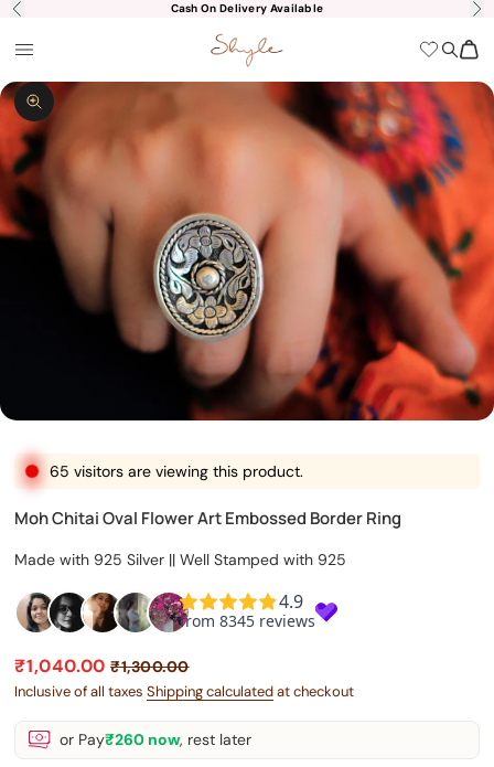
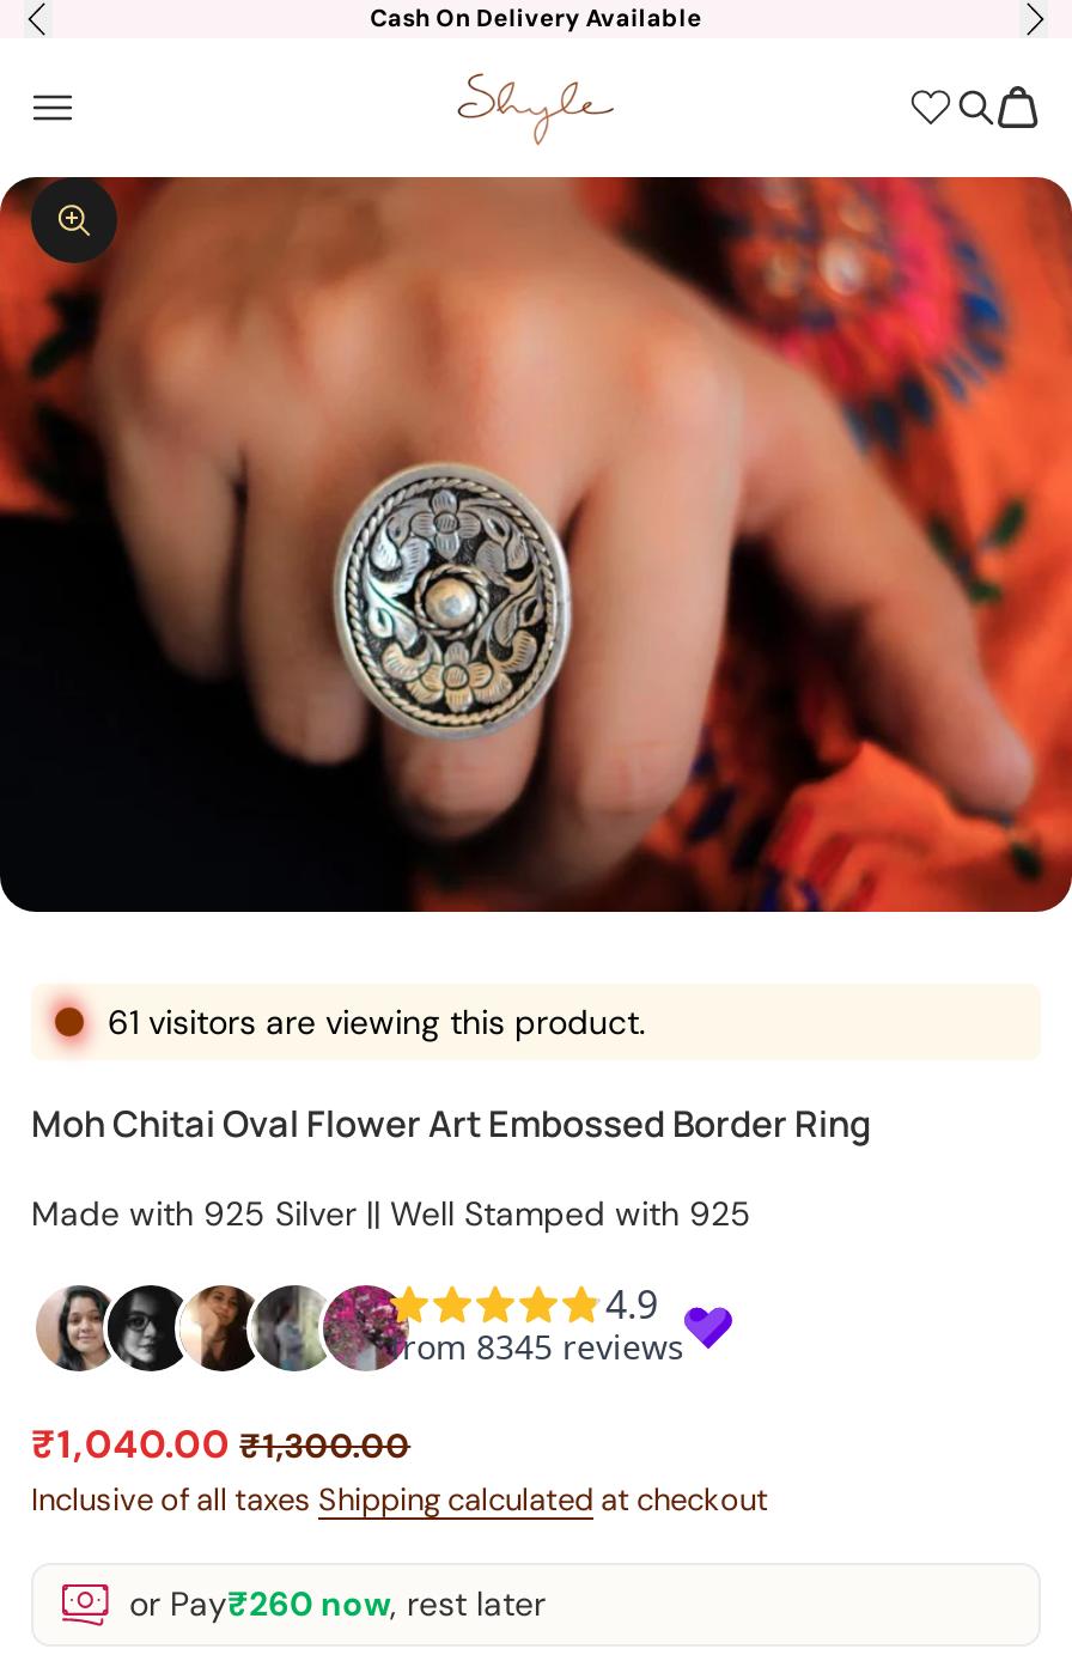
[50,461,303,481] 65 visitors are viewing this product. -> [108,1000,646,1043] 61 visitors are viewing this product.

